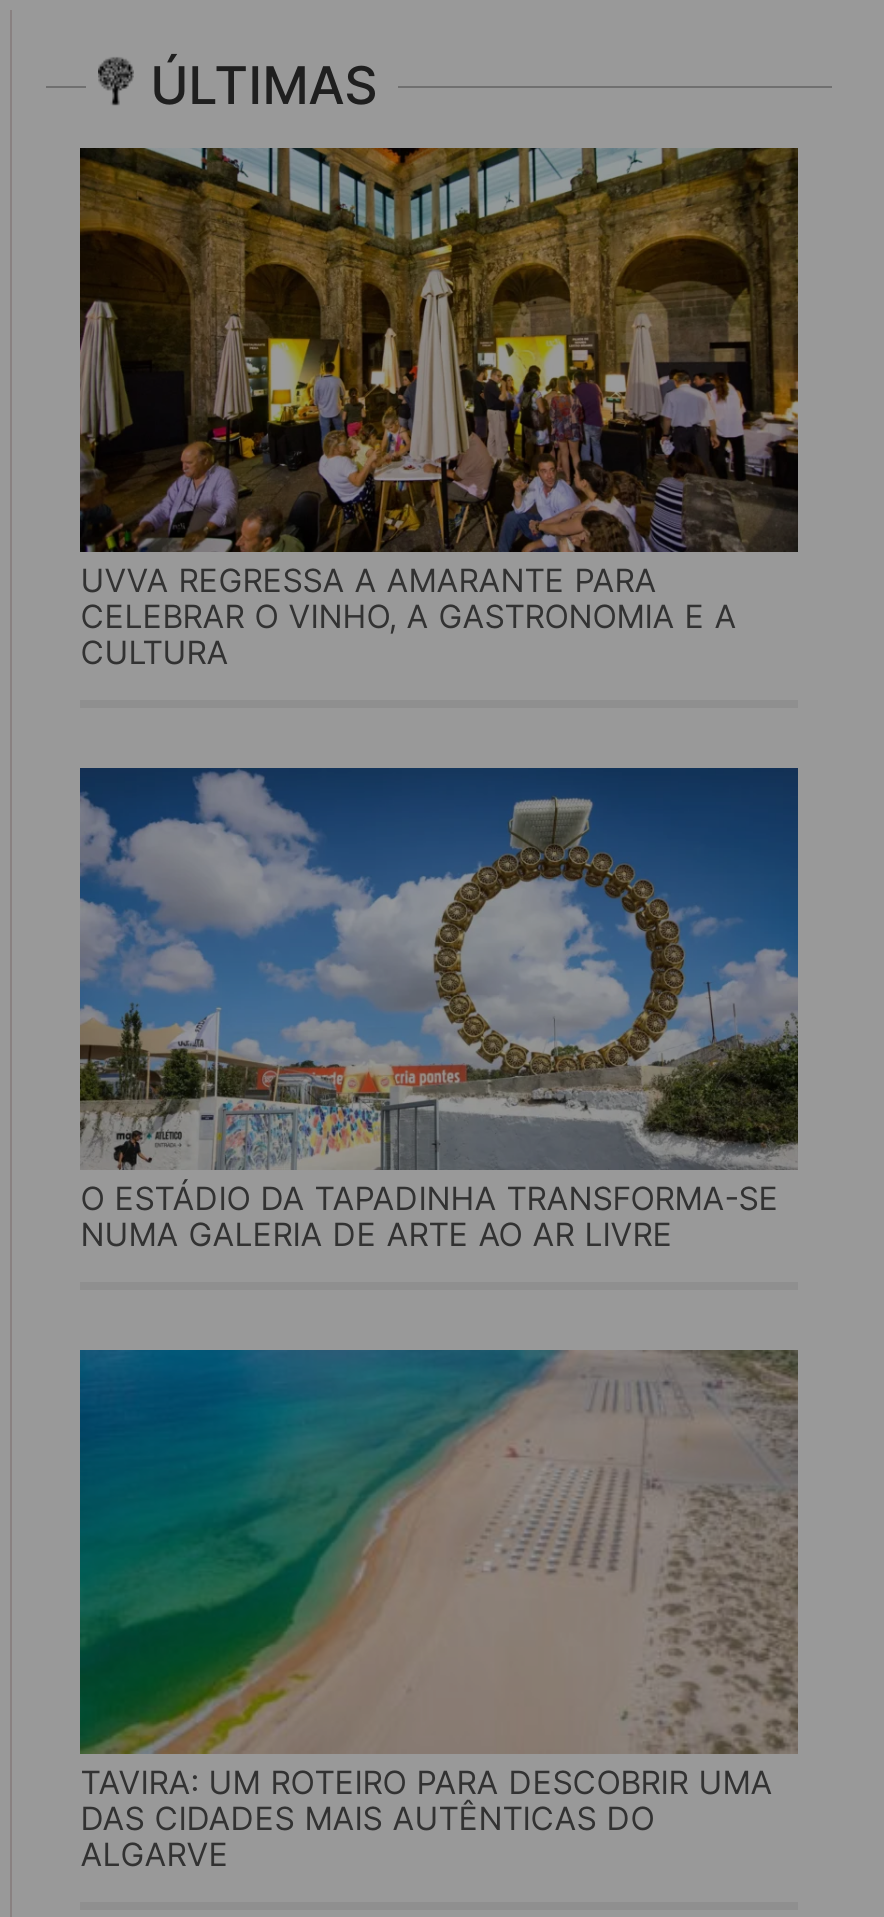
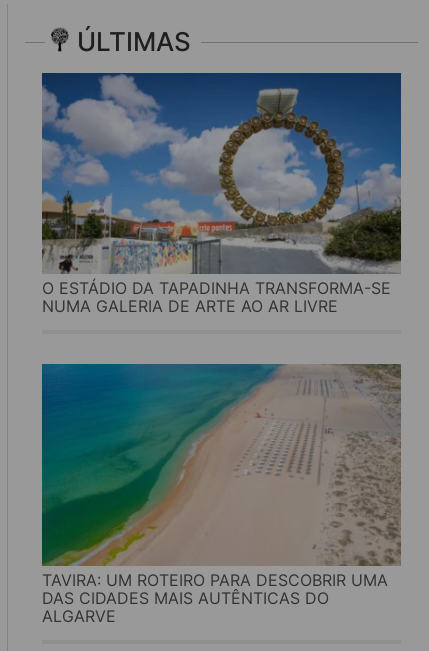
[78,146,800,671] [image] | UVVA REGRESSA A AMARANTE PARA | CELEBRAR O VINHO, A GASTRONOMIA E A | CULTURA -> none

